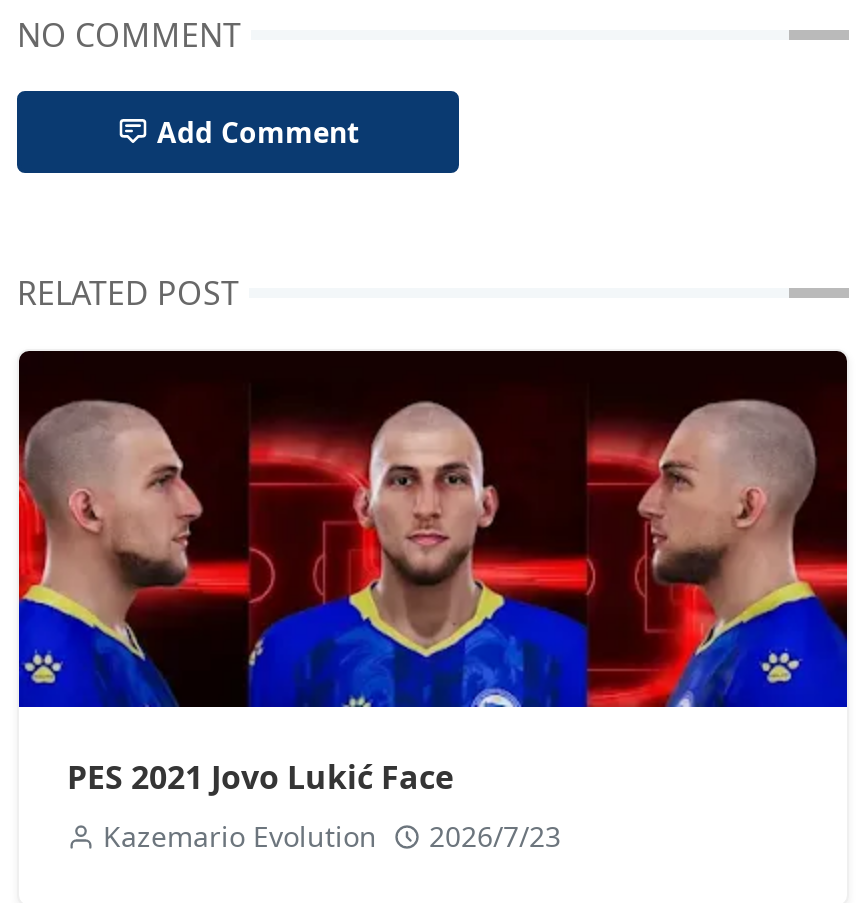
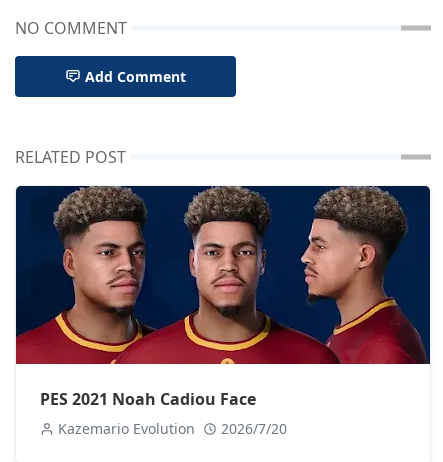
[17,349,849,798] [image] | PES 2021 Jovo Lukić Face -> [15,185,431,410] [image] | PES 2021 Noah Cadiou Face
[103,816,561,854] Kazemario Evolution 2026/7/23 -> [58,419,287,438] Kazemario Evolution 2026/7/20

